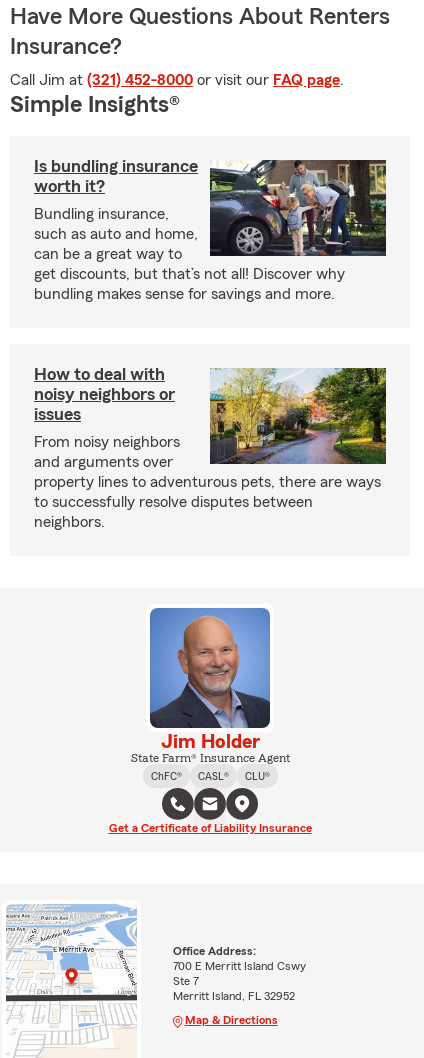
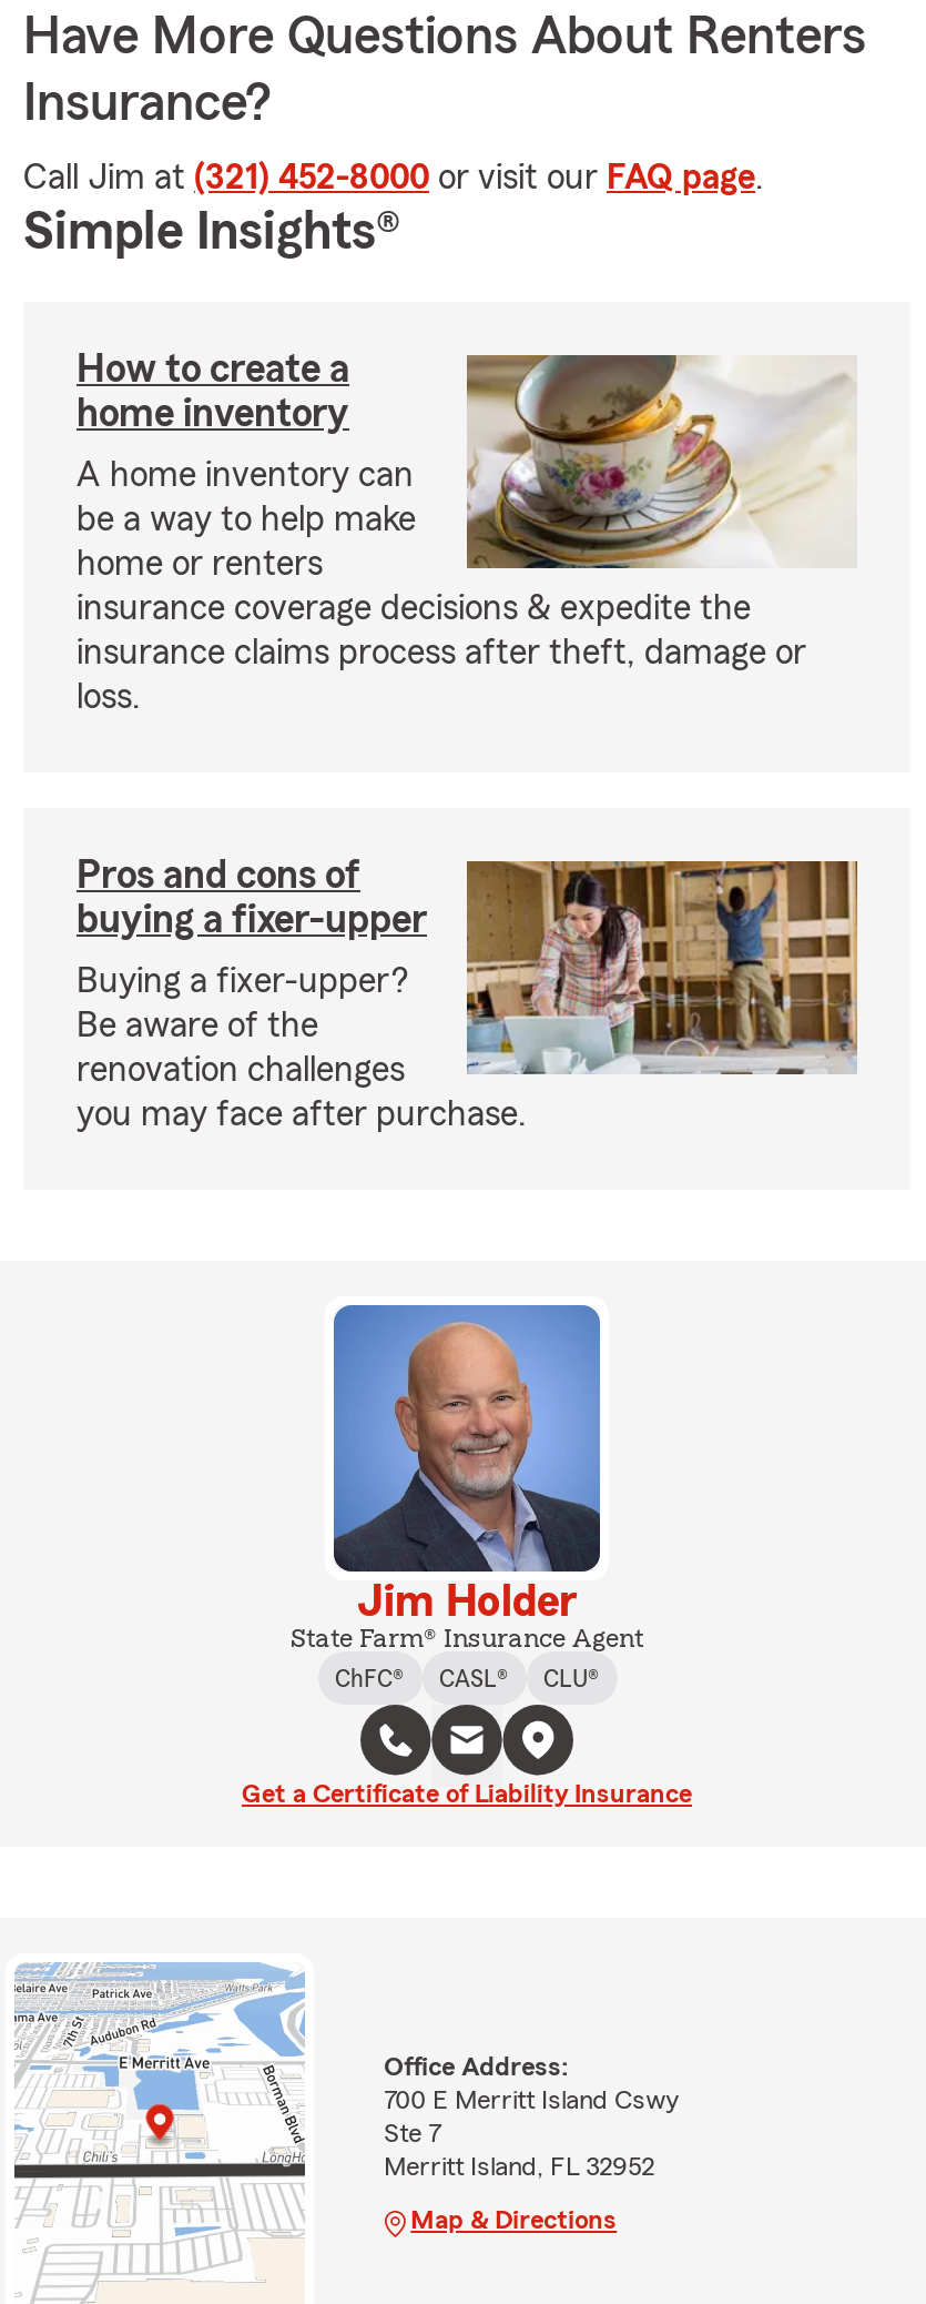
[34,157,198,195] Is bundling insurance | worth it? -> [77,348,349,433] How to create a | home inventory
[34,159,387,302] [image] | Bundling insurance, | such as auto and home, | can be a great way to | get discounts, but that’s not all! Discover why | bundling makes sense for savings and more. -> [77,353,857,715] [image] | A home inventory can | be a way to help make | home or renters | insurance coverage decisions & expedite the | insurance claims process after theft, damage or | loss.
[34,365,175,423] How to deal with | noisy neighbors or | issues -> [77,855,427,939] Pros and cons of | buying a fixer-upper
[34,367,387,530] [image] | From noisy neighbors | and arguments over | property lines to adventurous pets, there are ways | to successfully resolve disputes between | neighbors. -> [77,817,859,1132] [image] | Buying a fixer-upper? | Be aware of the | renovation challenges | you may face after purchase.

